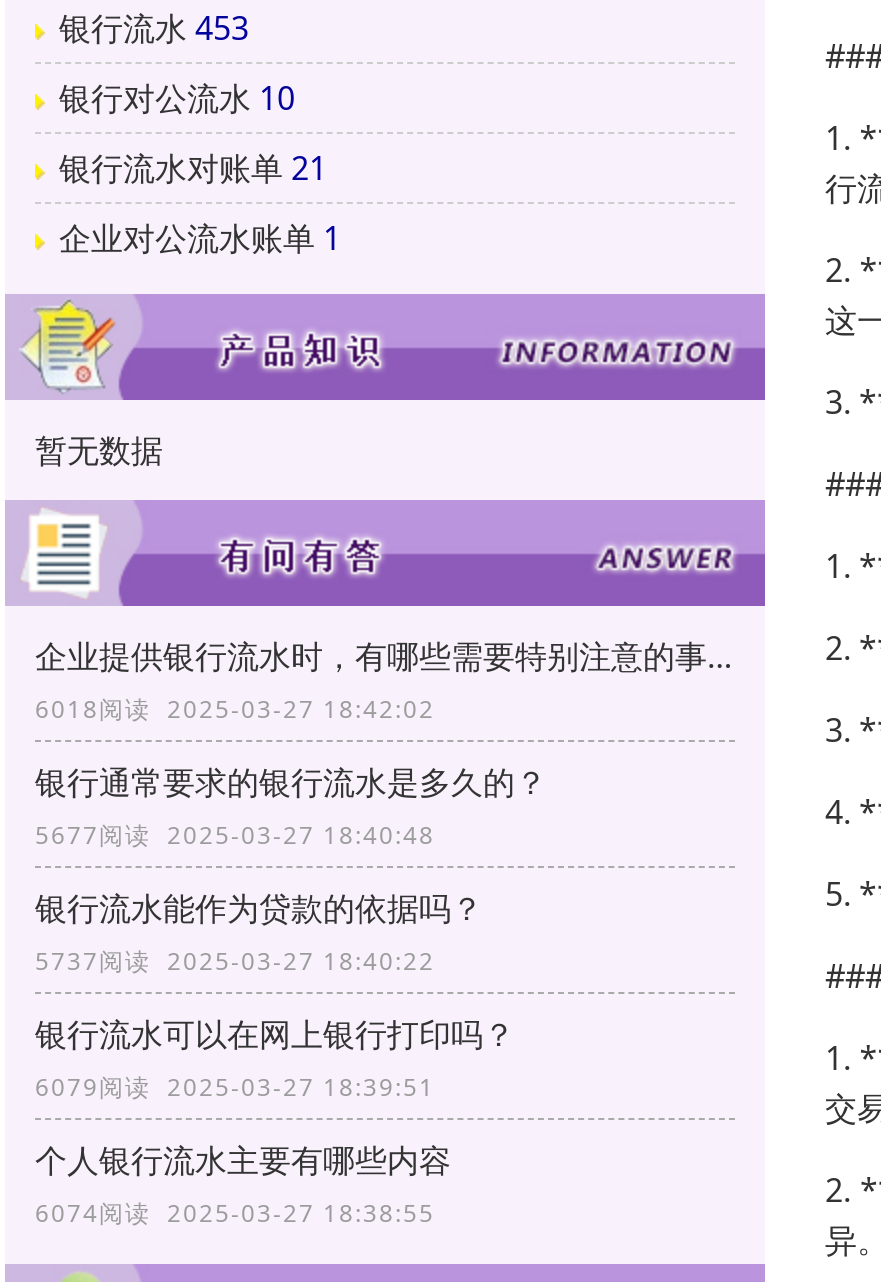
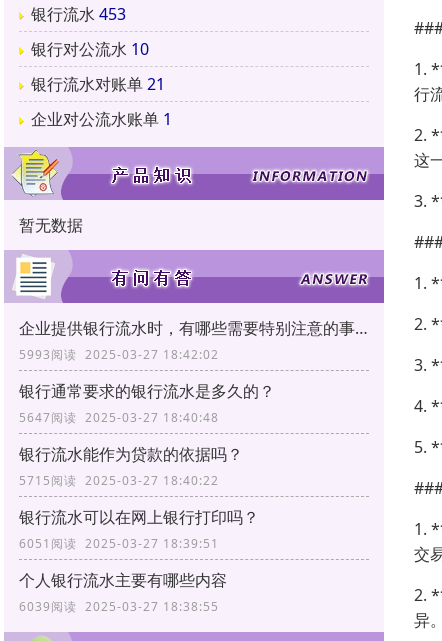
[35,693,435,727] 6018阅读 2025-03-27 18:42:02 -> [19,346,219,363] 5993阅读 2025-03-27 18:42:02
[35,819,435,853] 5677阅读 2025-03-27 18:40:48 -> [19,409,219,426] 5647阅读 2025-03-27 18:40:48
[35,945,435,979] 5737阅读 2025-03-27 18:40:22 -> [19,472,219,489] 5715阅读 2025-03-27 18:40:22
[35,1071,435,1105] 6079阅读 2025-03-27 18:39:51 -> [19,535,219,552] 6051阅读 2025-03-27 18:39:51
[35,1197,435,1231] 6074阅读 2025-03-27 18:38:55 -> [19,598,219,615] 6039阅读 2025-03-27 18:38:55

